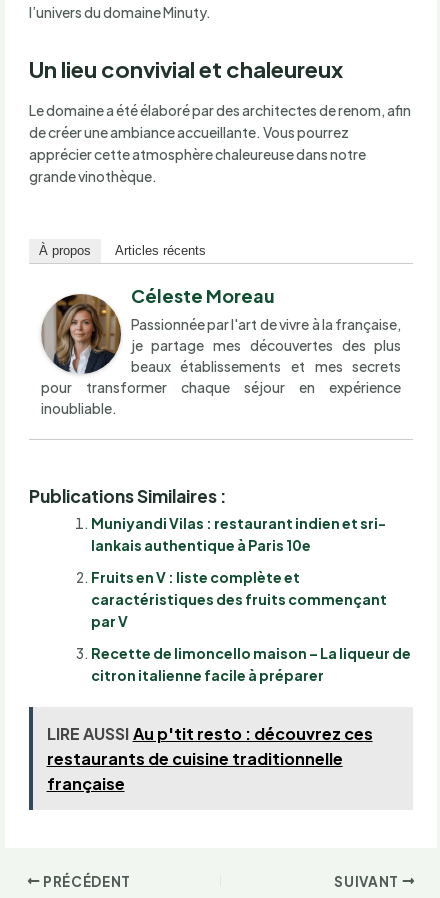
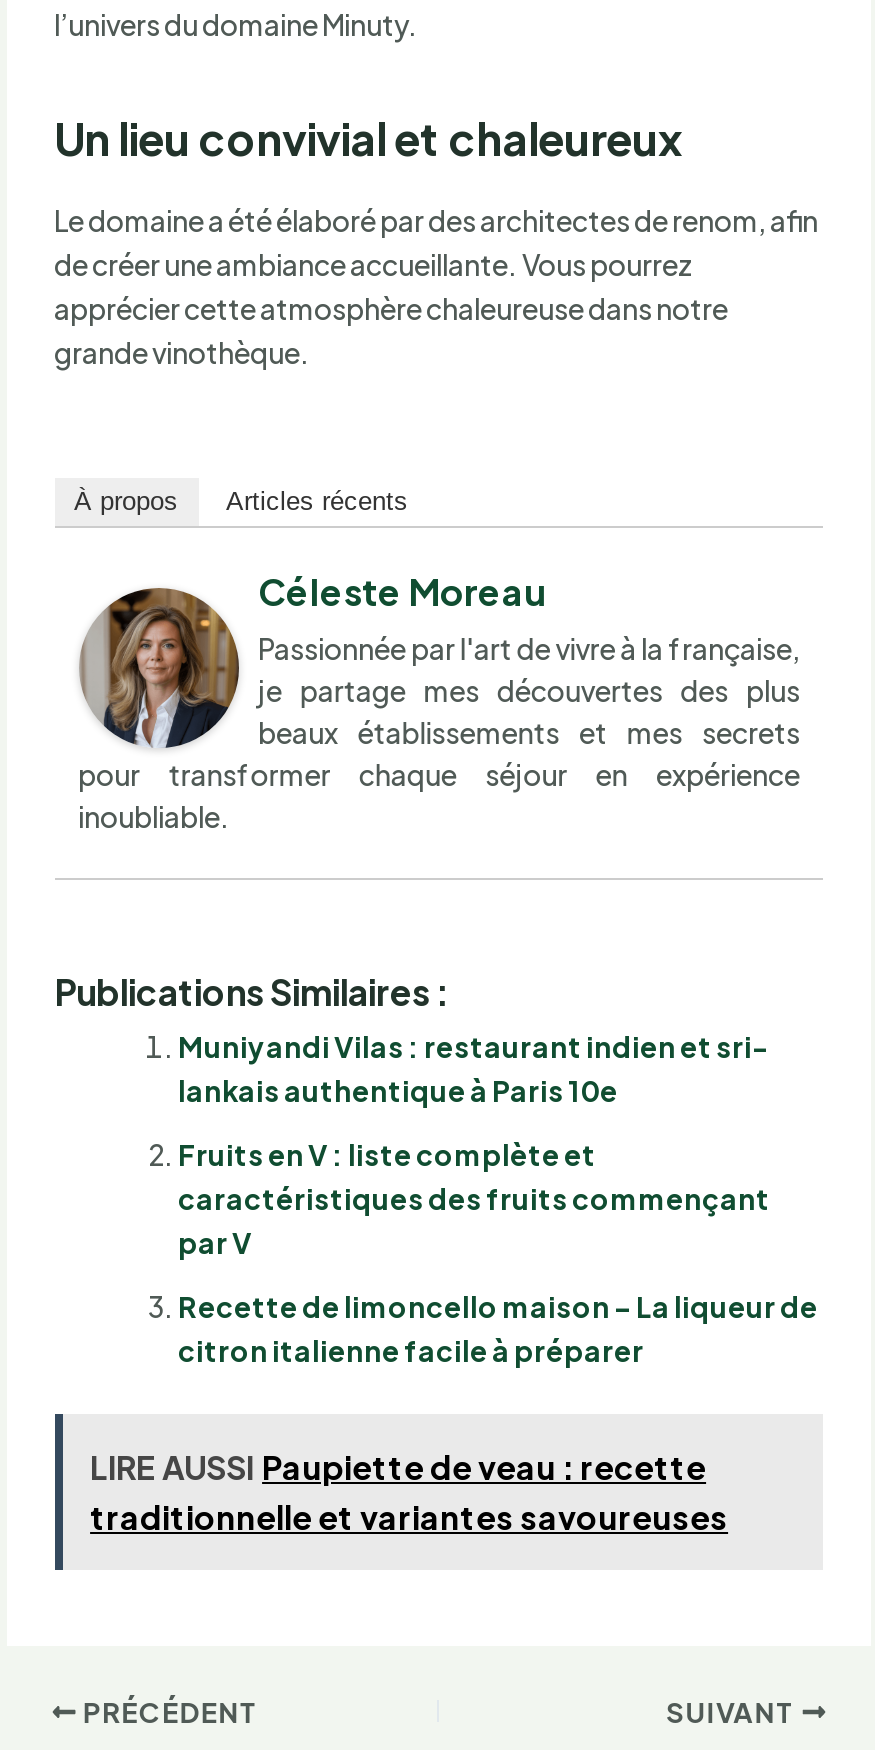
[46,723,372,794] LIRE AUSSI Au p'tit resto : découvrez ces | restaurants de cuisine traditionnelle | française -> [90,1446,728,1538] LIRE AUSSI Paupiette de veau : recette | traditionnelle et variantes savoureuses

